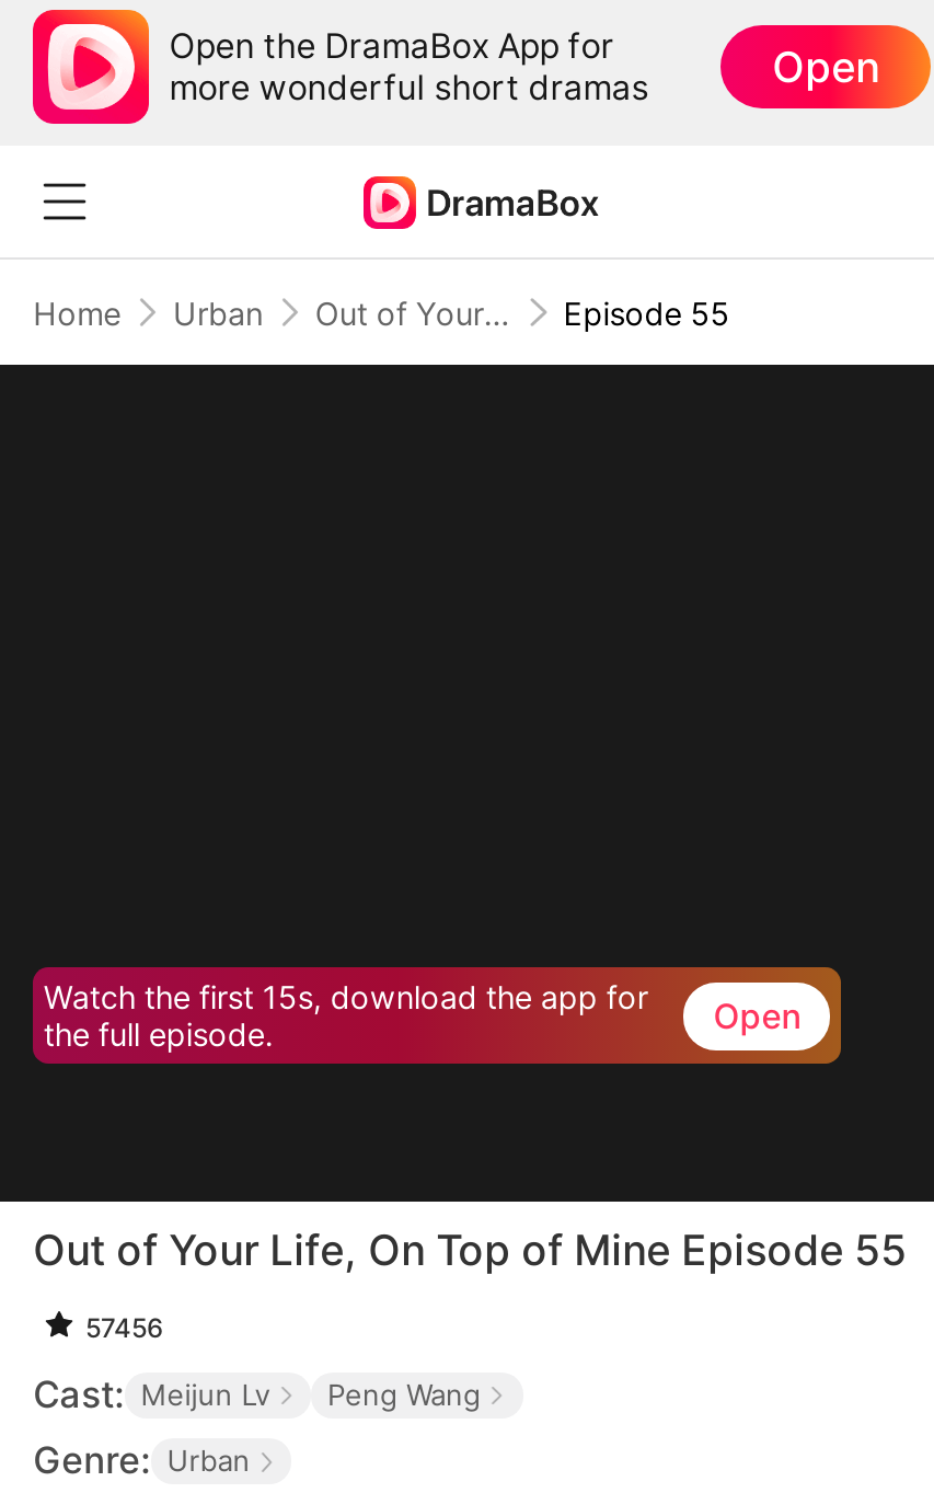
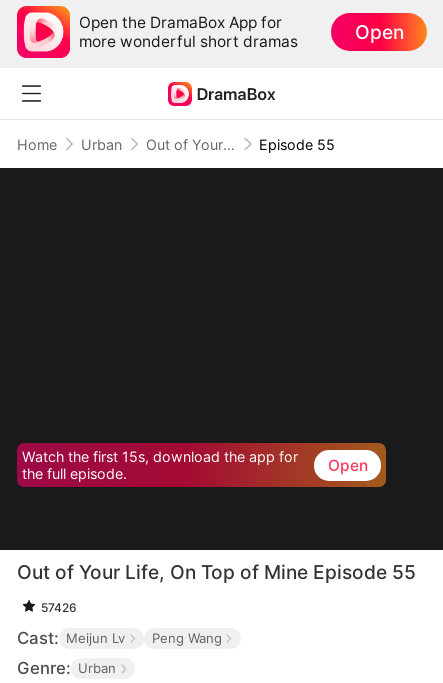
[85,1311,164,1343] 57456 -> [41,600,77,615] 57426

